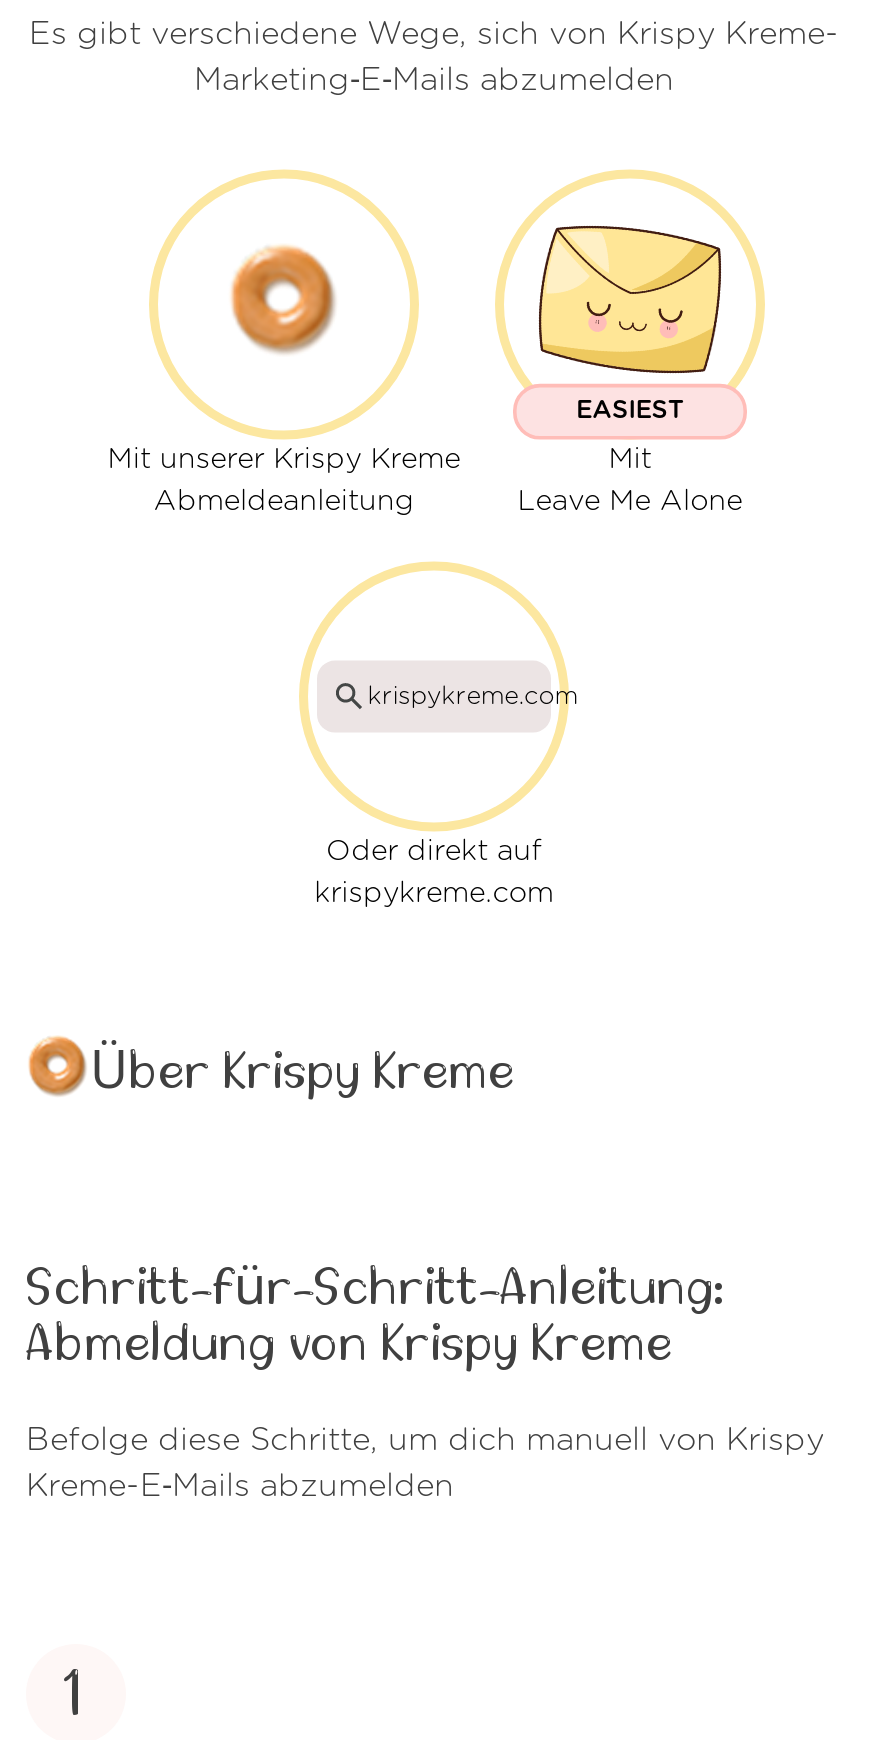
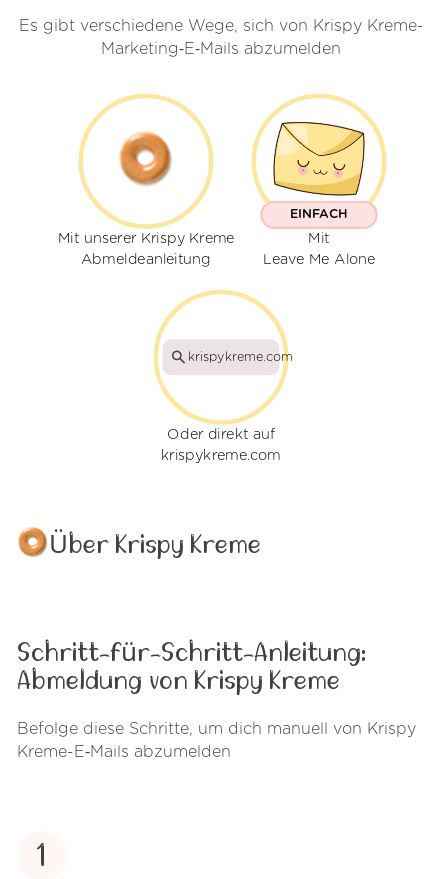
[576,398,684,424] EASIEST -> [290,208,348,221] EINFACH

